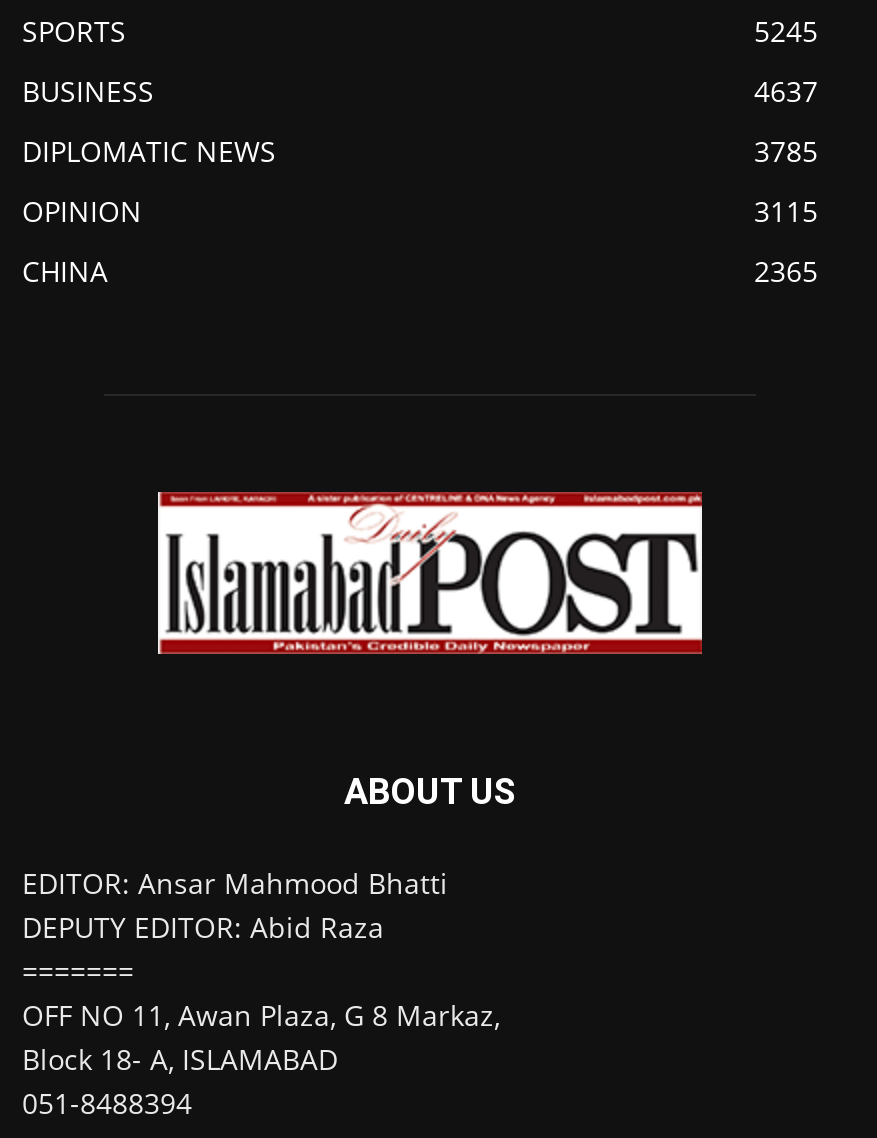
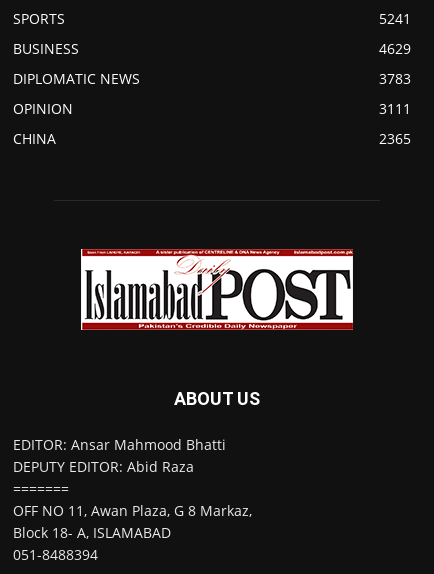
[754,11,818,49] 5245 -> [379,8,411,27] 5241
[754,71,818,109] 4637 -> [379,38,411,57] 4629
[754,131,818,169] 3785 -> [379,68,411,87] 3783
[754,191,818,229] 3115 -> [379,98,411,117] 3111

